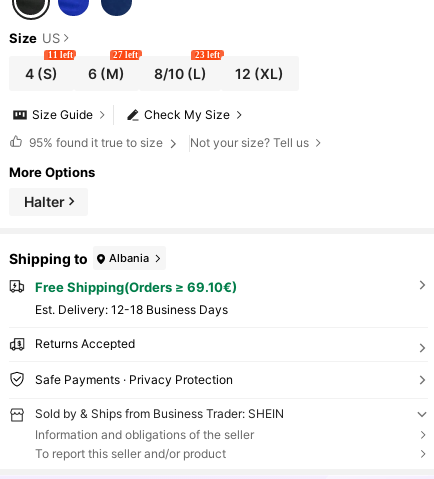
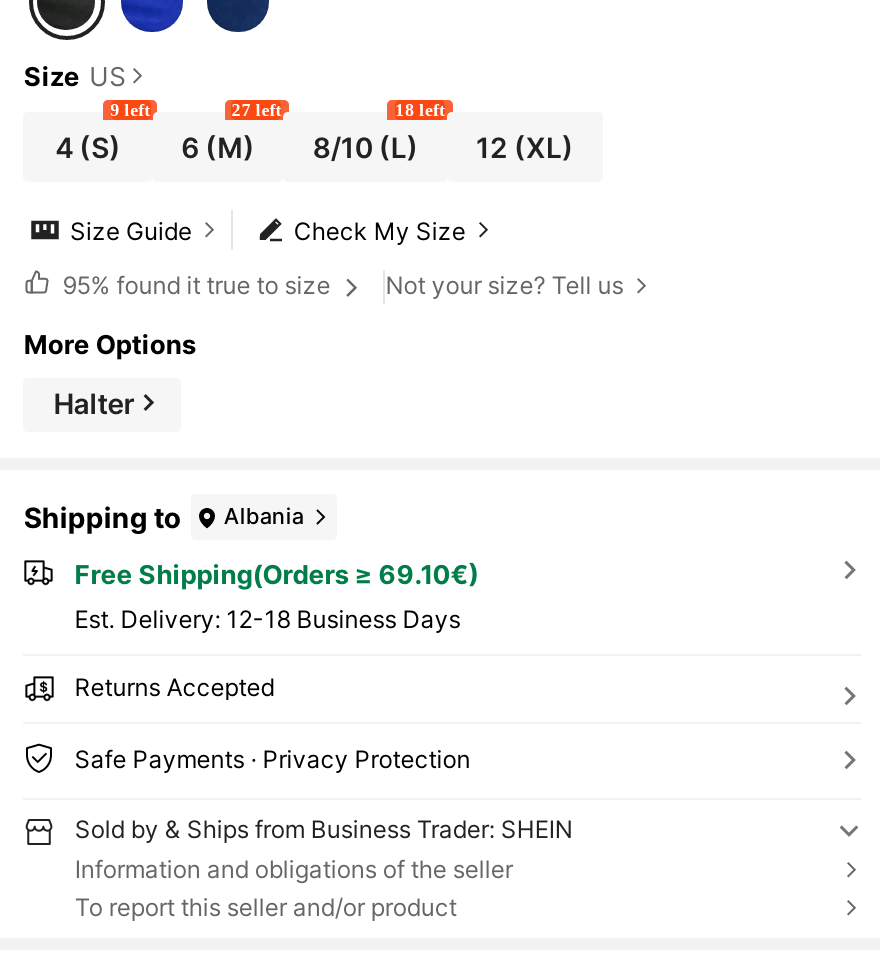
[48,50,73,60] 11 left -> [110,100,150,120] 9 left
[195,50,220,60] 23 left -> [395,100,445,120] 18 left

